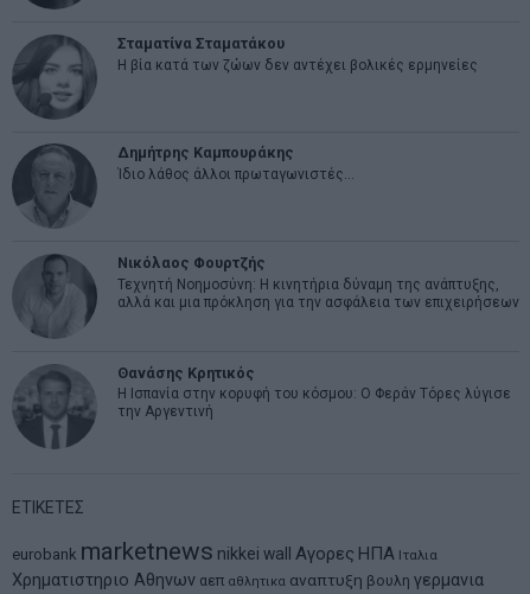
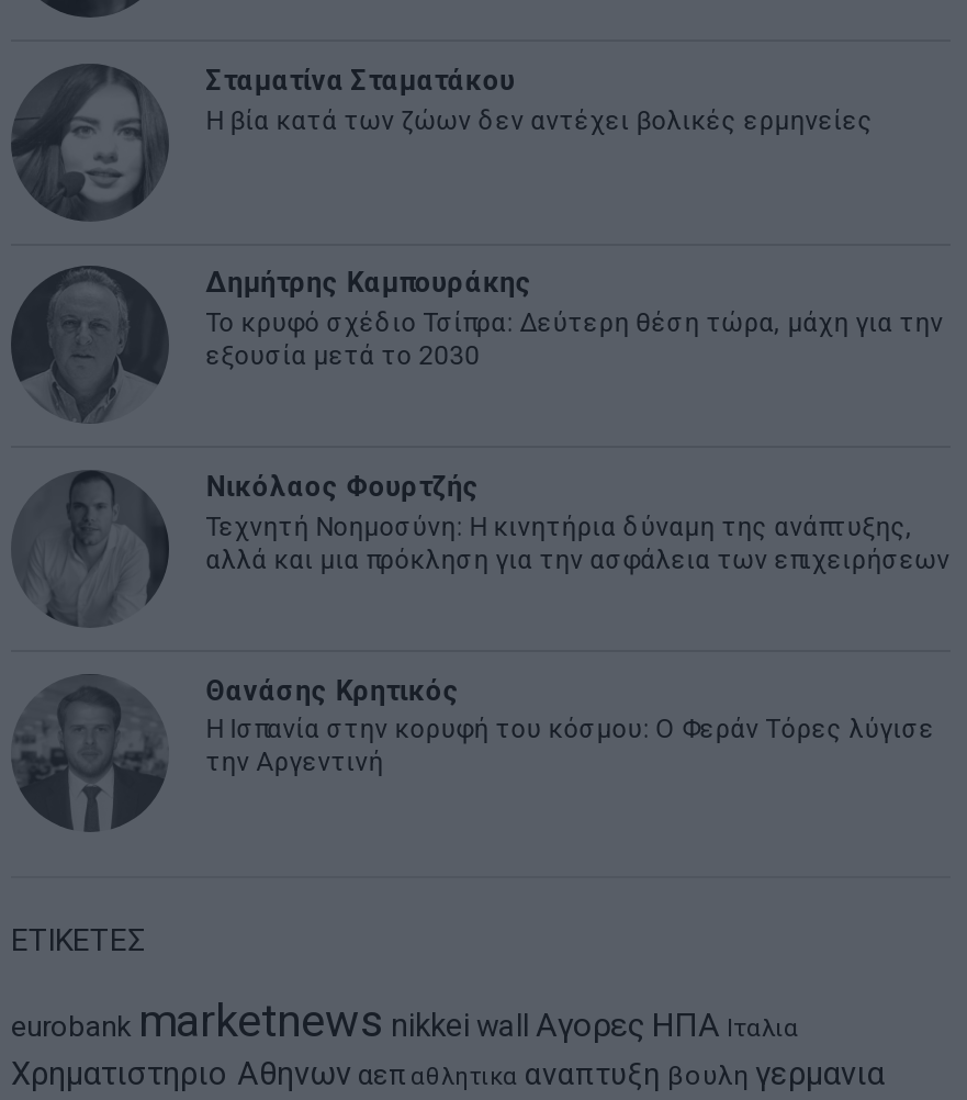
[117,166,354,183] Ίδιο λάθος άλλοι πρωταγωνιστές… -> [206,308,944,371] Το κρυφό σχέδιο Τσίπρα: Δεύτερη θέση τώρα, μάχη για την | εξουσία μετά το 2030

